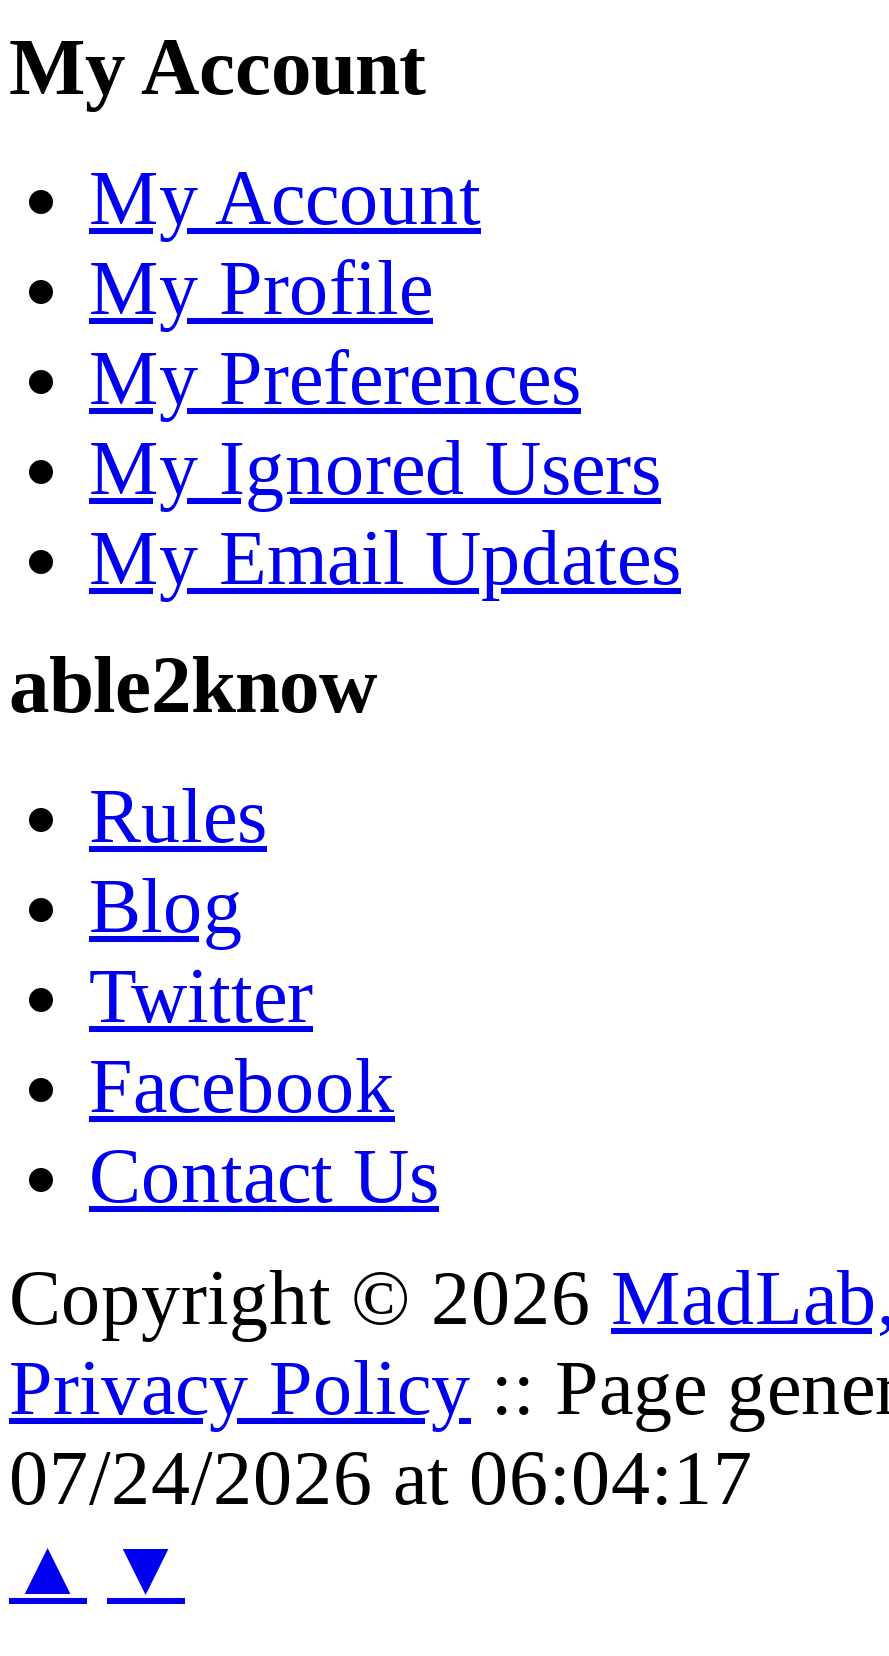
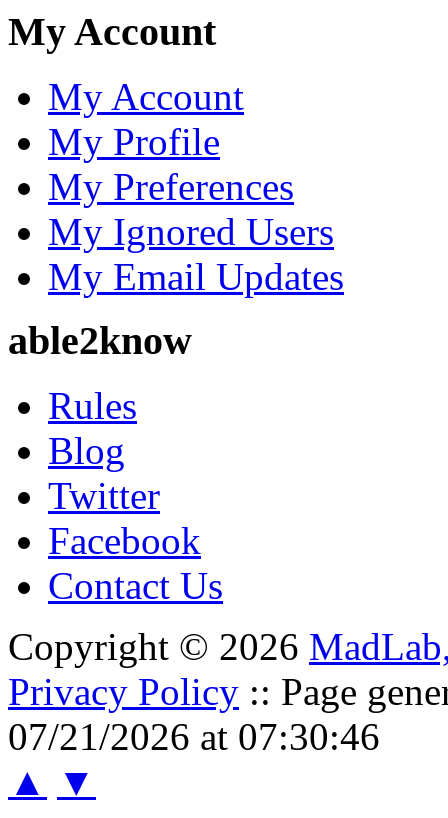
[9,1434,753,1520] 07/24/2026 at 06:04:17 -> [8,715,380,758] 07/21/2026 at 07:30:46

